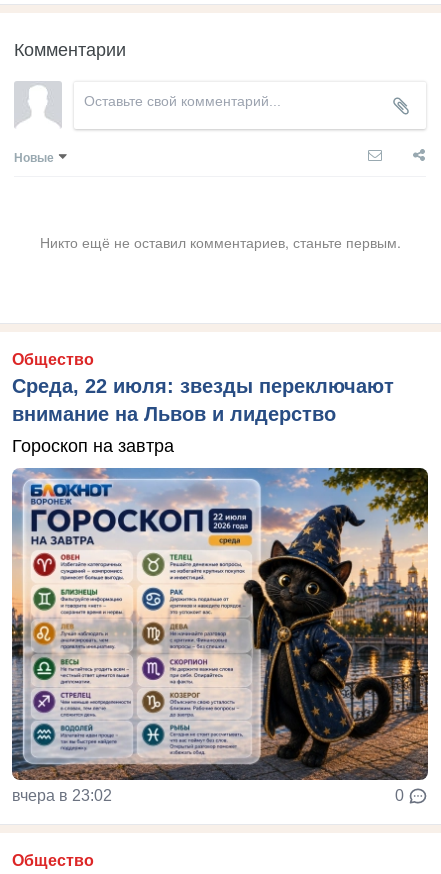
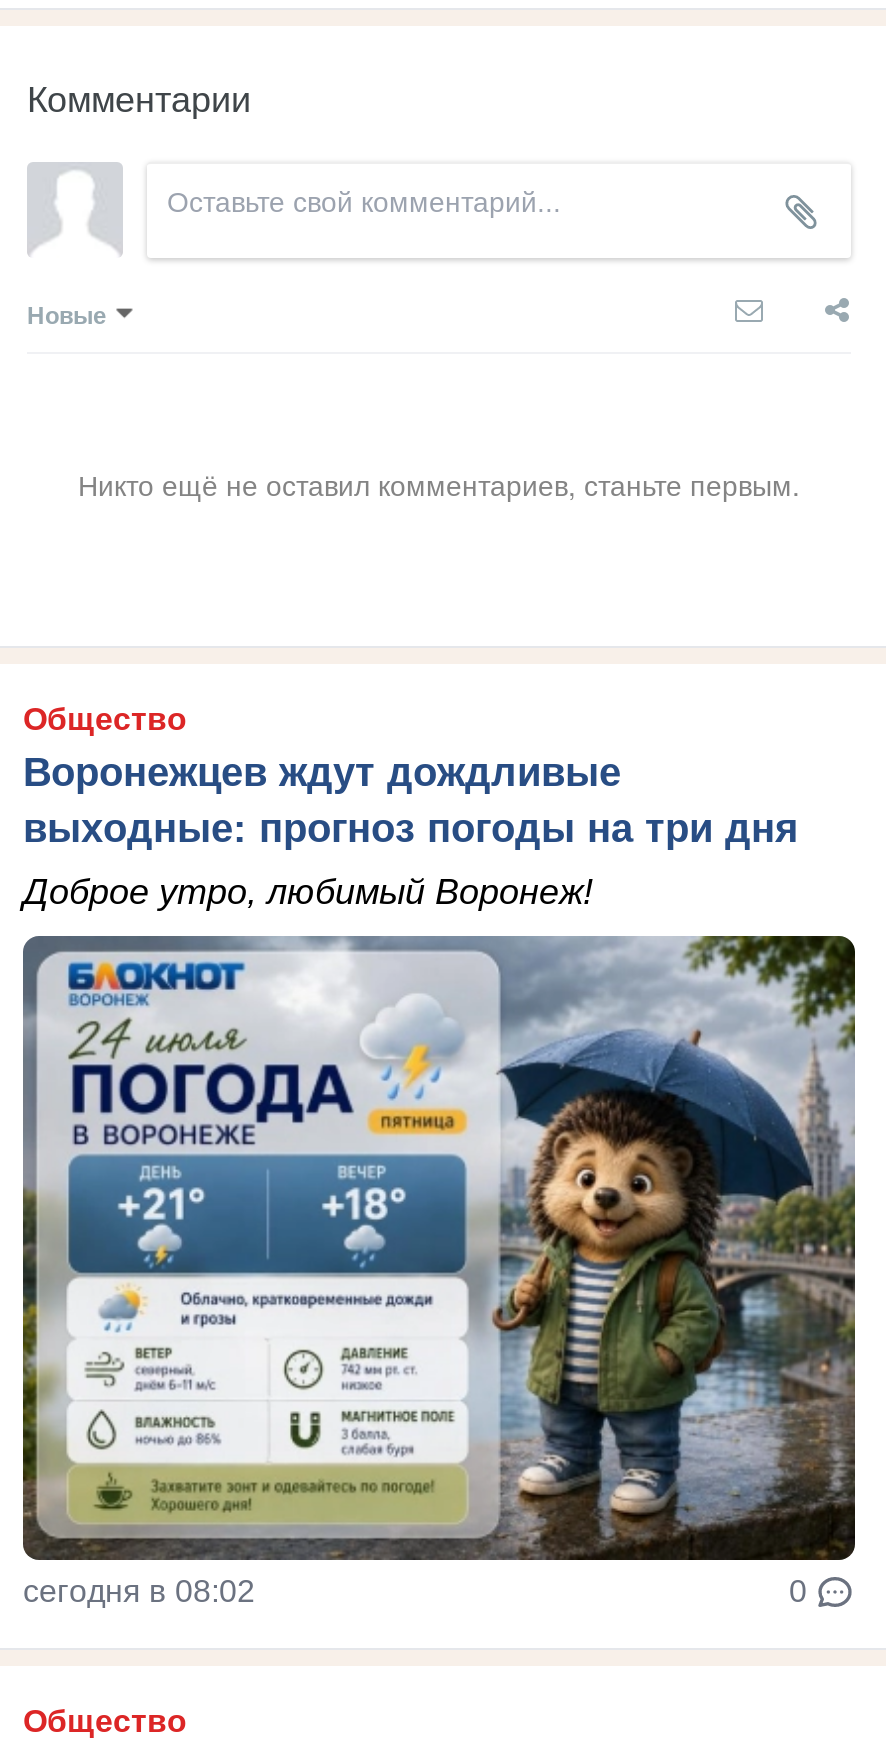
[12,375,394,425] Среда, 22 июля: звезды переключают | внимание на Львов и лидерство -> [23,750,799,850] Воронежцев ждут дождливые | выходные: прогноз погоды на три дня
[12,436,174,456] Гороскоп на завтра -> [23,872,593,912] Доброе утро, любимый Воронеж!
[11,467,429,804] [image] | вчера в 23:02 -> [21,934,857,1608] [image] | сегодня в 08:02

